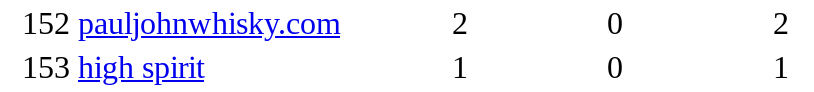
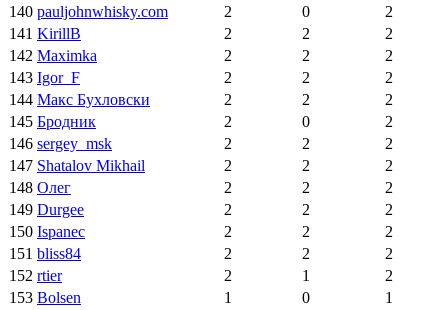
[22,7,340,41] 152 pauljohnwhisky.com -> [9,3,168,20] 140 pauljohnwhisky.com
[22,51,204,85] 153 high spirit -> [9,25,392,306] 141 KirillB | 2 | 2 | 2 | 142 Maximka | 2 | 2 | 2 | 143 Igor_F | 2 | 2 | 2 | 144 Макс Бухловски | 2 | 2 | 2 | 145 Бродник | 2 | 0 | 2 | 146 sergey_msk | 2 | 2 | 2 | 147 Shatalov Mikhail | 2 | 2 | 2 | 148 Олег | 2 | 2 | 2 | 149 Durgee | 2 | 2 | 2 | 150 Ispanec | 2 | 2 | 2 | 151 bliss84 | 2 | 2 | 2 | 152 rtier | 2 | 1 | 2 | 153 Bolsen

